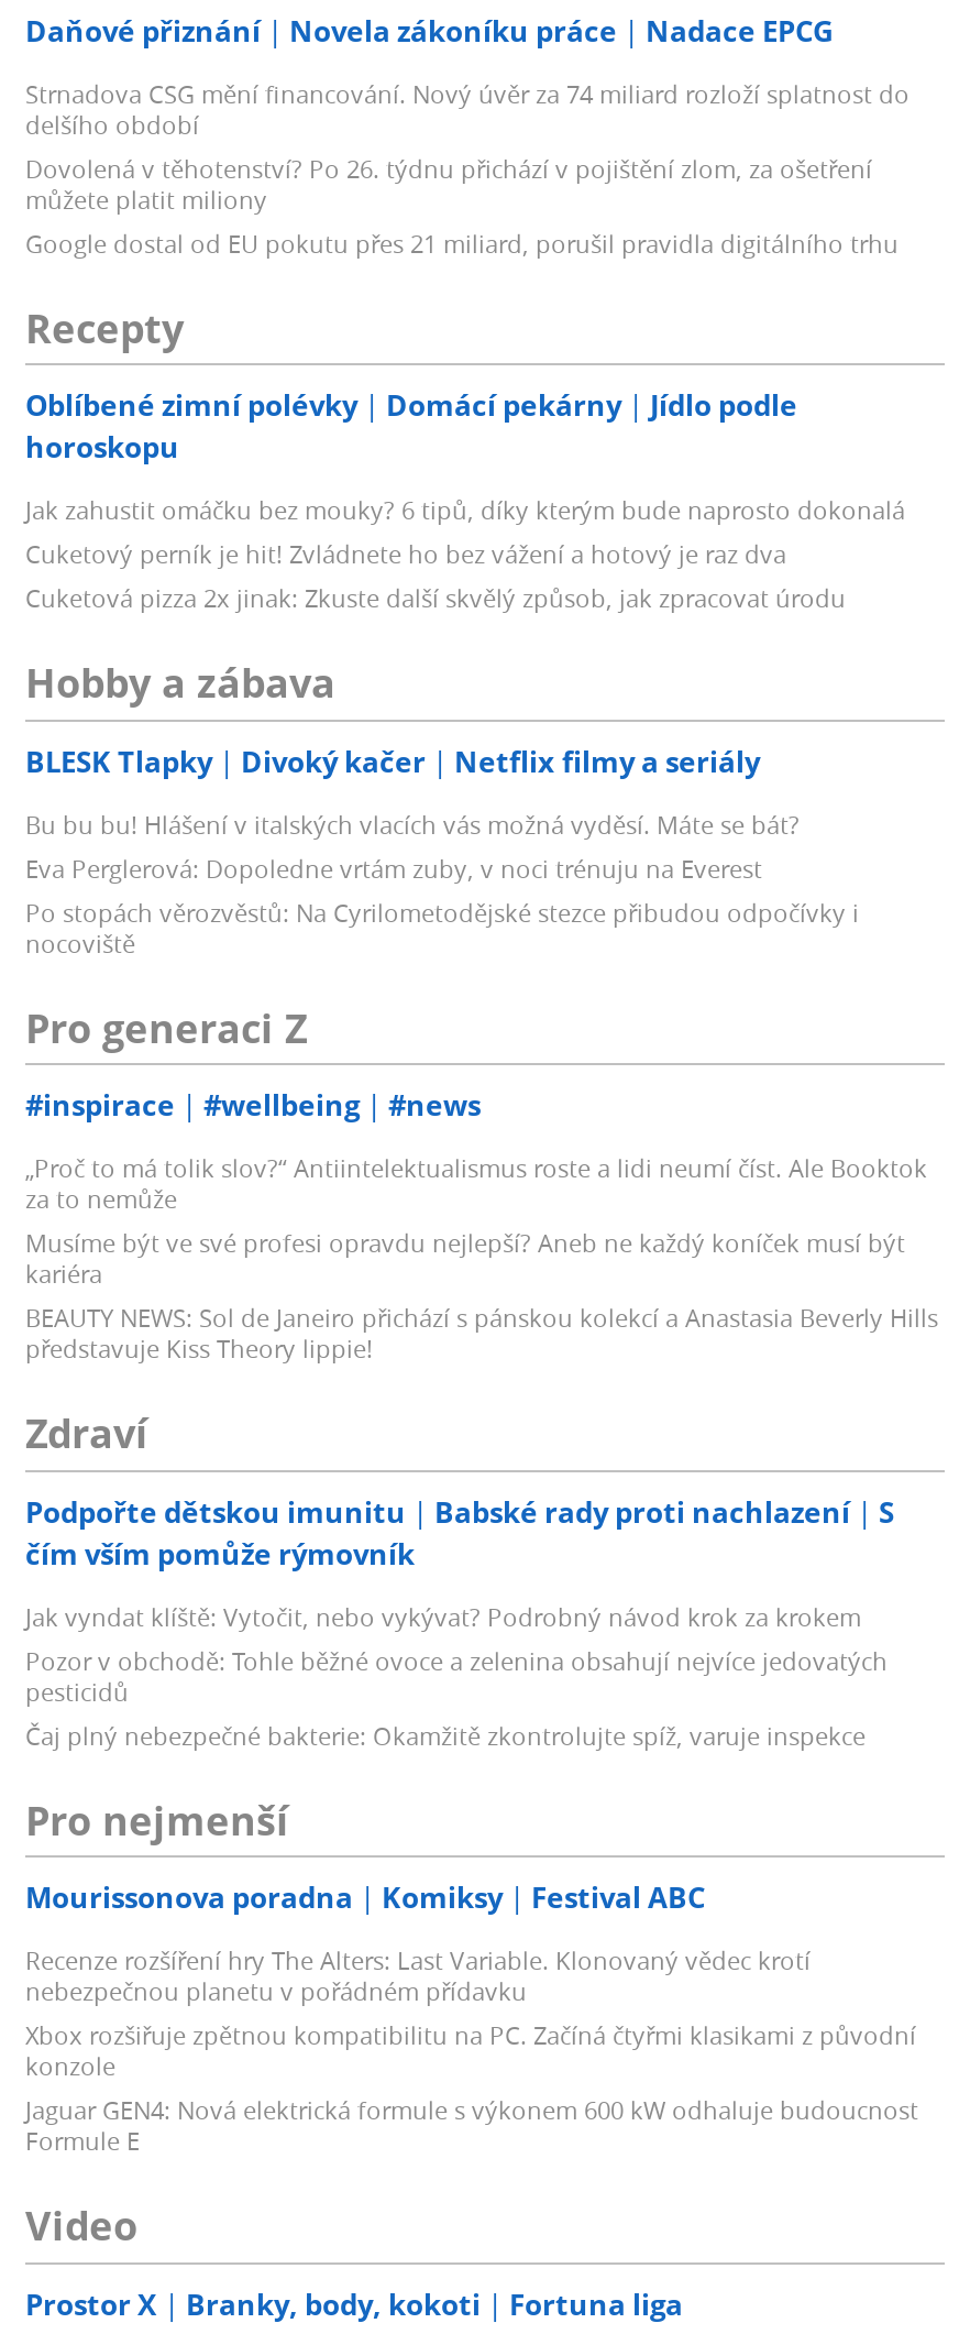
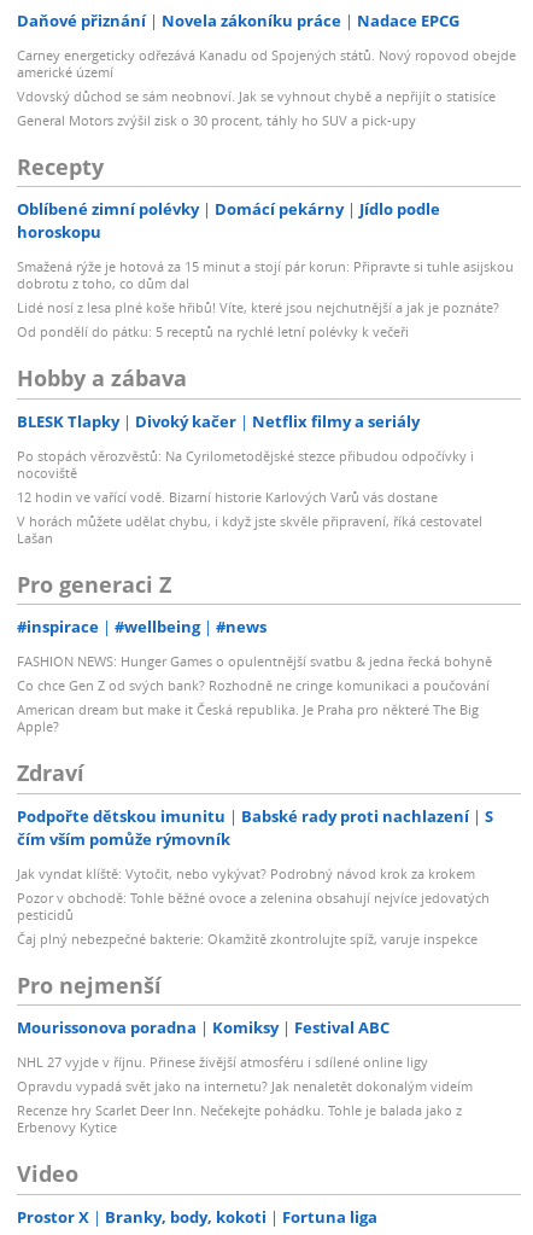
[25,76,910,259] Strnadova CSG mění financování. Nový úvěr za 74 miliard rozloží splatnost do | delšího období | Dovolená v těhotenství? Po 26. týdnu přichází v pojištění zlom, za ošetření | můžete platit miliony | Google dostal od EU pokutu přes 21 miliard, porušil pravidla digitálního trhu -> [17,45,516,129] Carney energeticky odřezává Kanadu od Spojených států. Nový ropovod obejde | americké území | Vdovský důchod se sám neobnoví. Jak se vyhnout chybě a nepřijít o statisíce | General Motors zvýšil zisk o 30 procent, táhly ho SUV a pick-upy
[25,493,905,614] Jak zahustit omáčku bez mouky? 6 tipů, díky kterým bude naprosto dokonalá | Cuketový perník je hit! Zvládnete ho bez vážení a hotový je raz dva | Cuketová pizza 2x jinak: Zkuste další skvělý způsob, jak zpracovat úrodu -> [17,257,514,341] Smažená rýže je hotová za 15 minut a stojí pár korun: Připravte si tuhle asijskou | dobrotu z toho, co dům dal | Lidé nosí z lesa plné koše hřibů! Víte, které jsou nejchutnější a jak je poznáte? | Od pondělí do pátku: 5 receptů na rychlé letní polévky k večeři
[25,807,800,884] Bu bu bu! Hlášení v italských vlacích vás možná vyděsí. Máte se bát? | Eva Perglerová: Dopoledne vrtám zuby, v noci trénuju na Everest -> none
none -> [17,487,482,546] 12 hodin ve vařící vodě. Bizarní historie Karlových Varů vás dostane | V horách můžete udělat chybu, i když jste skvěle připravení, říká cestovatel | Lašan
[25,1151,938,1365] „Proč to má tolik slov?“ Antiintelektualismus roste a lidi neumí číst. Ale Booktok | za to nemůže | Musíme být ve své profesi opravdu nejlepší? Aneb ne každý koníček musí být | kariéra | BEAUTY NEWS: Sol de Janeiro přichází s pánskou kolekcí a Anastasia Beverly Hills | představuje Kiss Theory lippie! -> [17,652,492,735] FASHION NEWS: Hunger Games o opulentnější svatbu & jedna řecká bohyně | Co chce Gen Z od svých bank? Rozhodně ne cringe komunikaci a poučování | American dream but make it Česká republika. Je Praha pro některé The Big | Apple?
[25,1944,918,2157] Recenze rozšíření hry The Alters: Last Variable. Klonovaný vědec krotí | nebezpečnou planetu v pořádném přídavku | Xbox rozšiřuje zpětnou kompatibilitu na PC. Začíná čtyřmi klasikami z původní | konzole | Jaguar GEN4: Nová elektrická formule s výkonem 600 kW odhaluje budoucnost | Formule E -> [17,1053,473,1136] NHL 27 vyjde v říjnu. Přinese živější atmosféru i sdílené online ligy | Opravdu vypadá svět jako na internetu? Jak nenaletět dokonalým videím | Recenze hry Scarlet Deer Inn. Nečekejte pohádku. Tohle je balada jako z | Erbenovy Kytice

